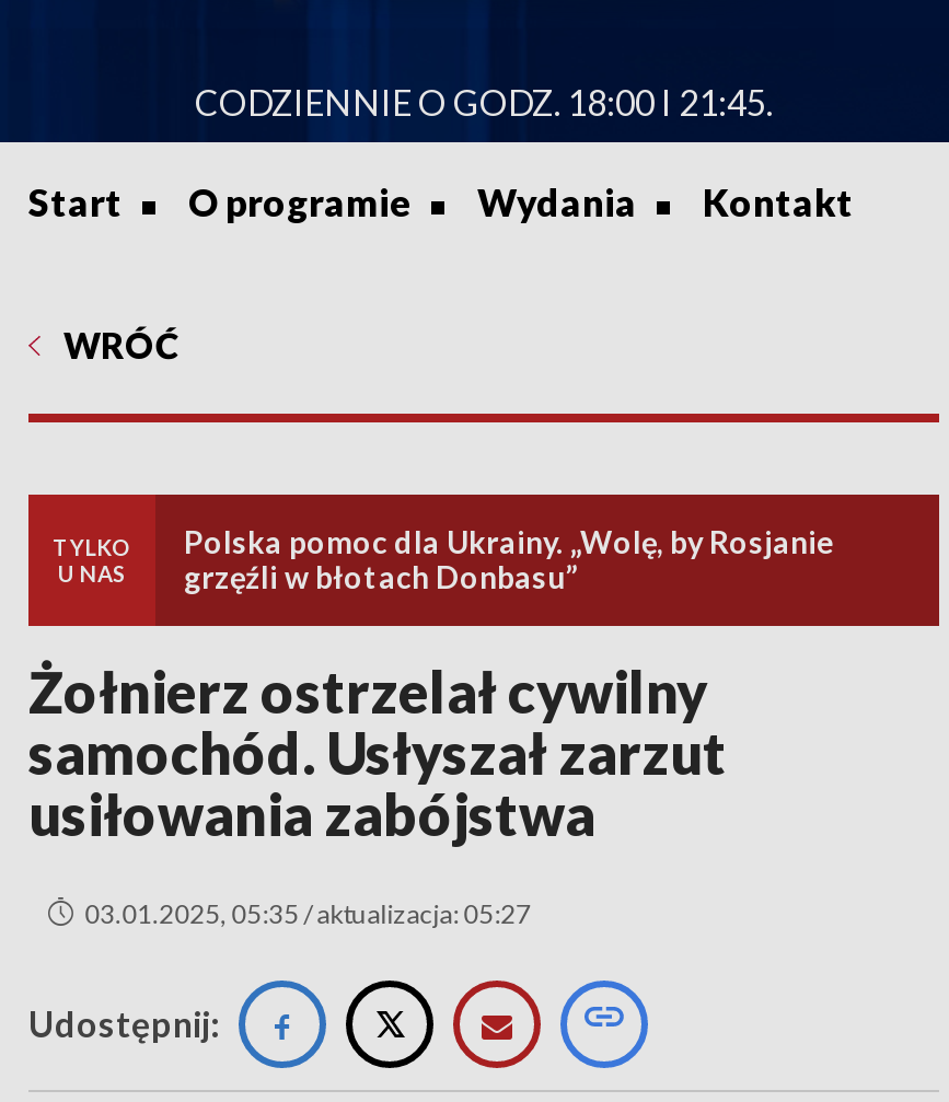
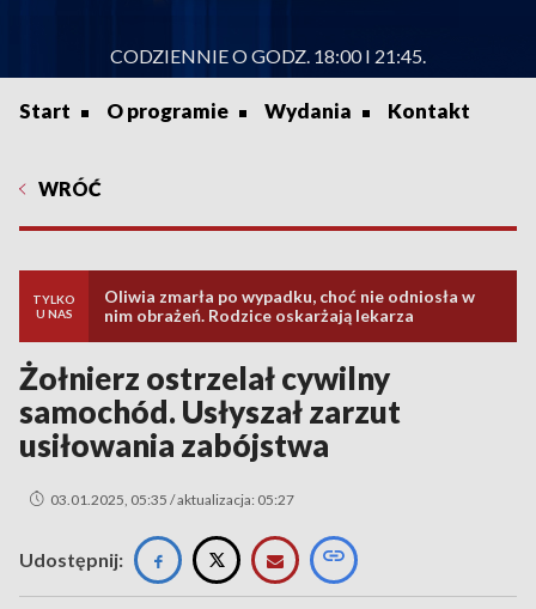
[184,523,834,595] Polska pomoc dla Ukrainy. „Wolę, by Rosjanie | grzęźli w błotach Donbasu” -> [104,286,475,325] Oliwia zmarła po wypadku, choć nie odniosła w | nim obrażeń. Rodzice oskarżają lekarza

